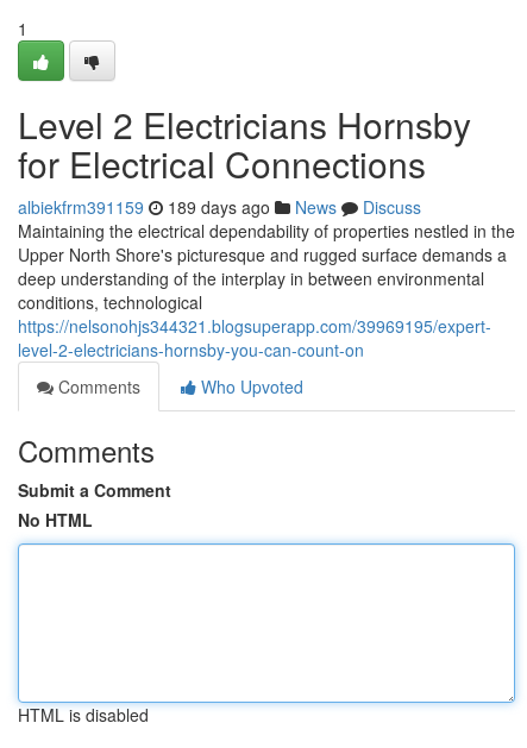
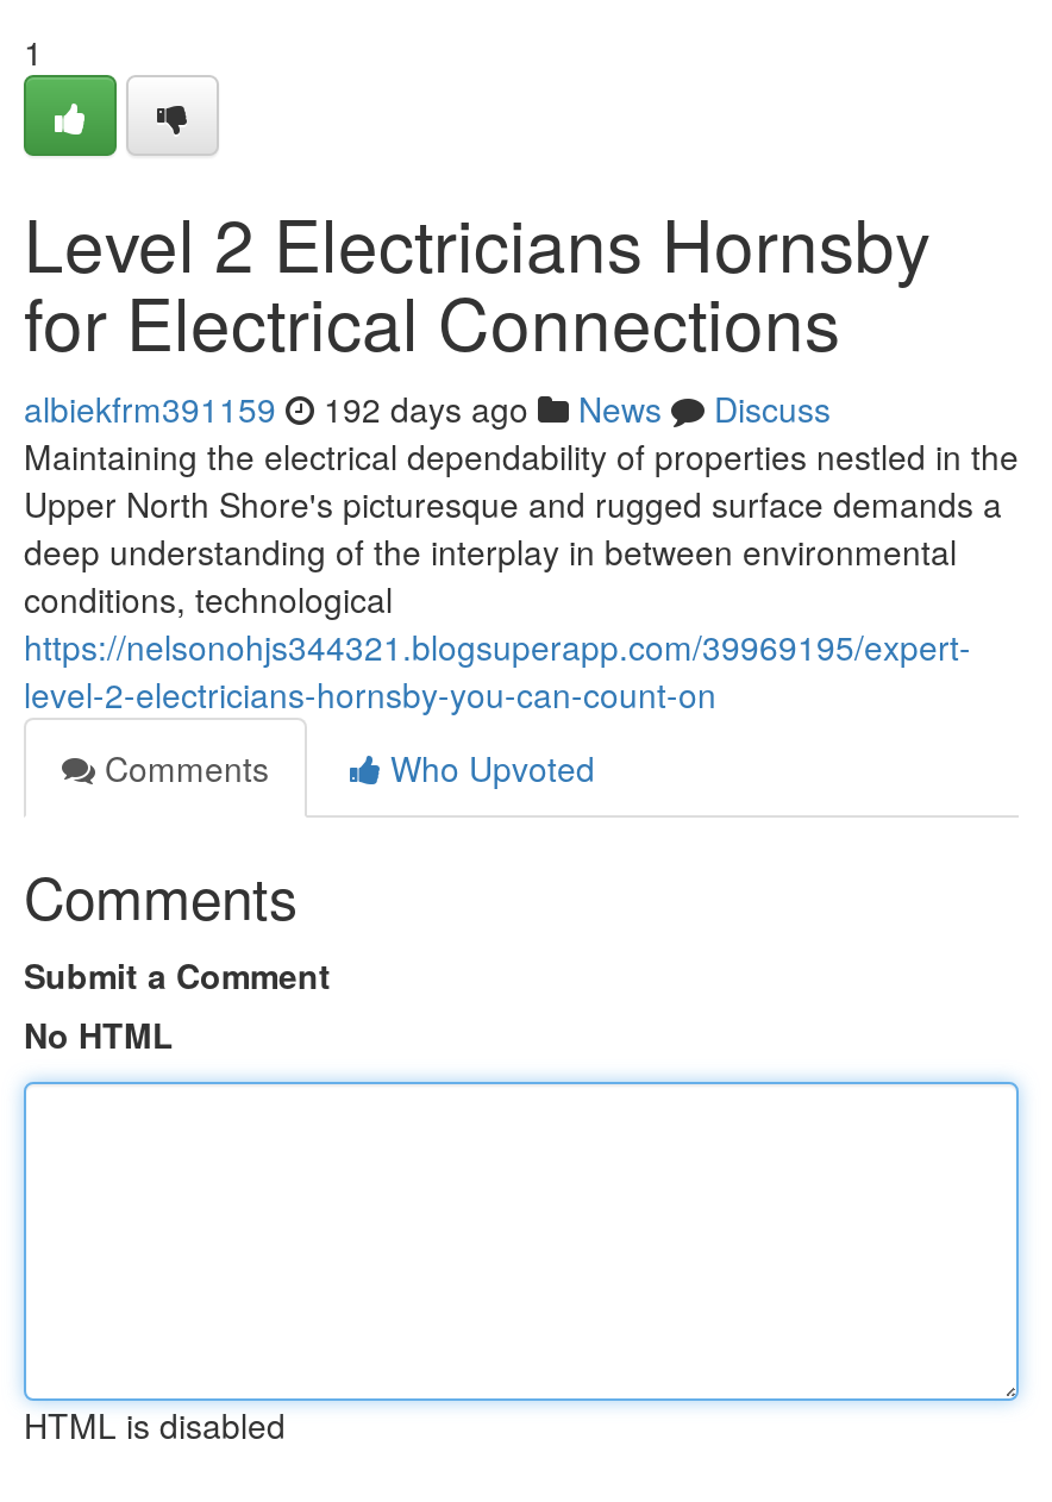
[18,195,421,219] albiekfrm391159 189 days ago News Discuss -> [24,384,831,432] albiekfrm391159 192 days ago News Discuss

